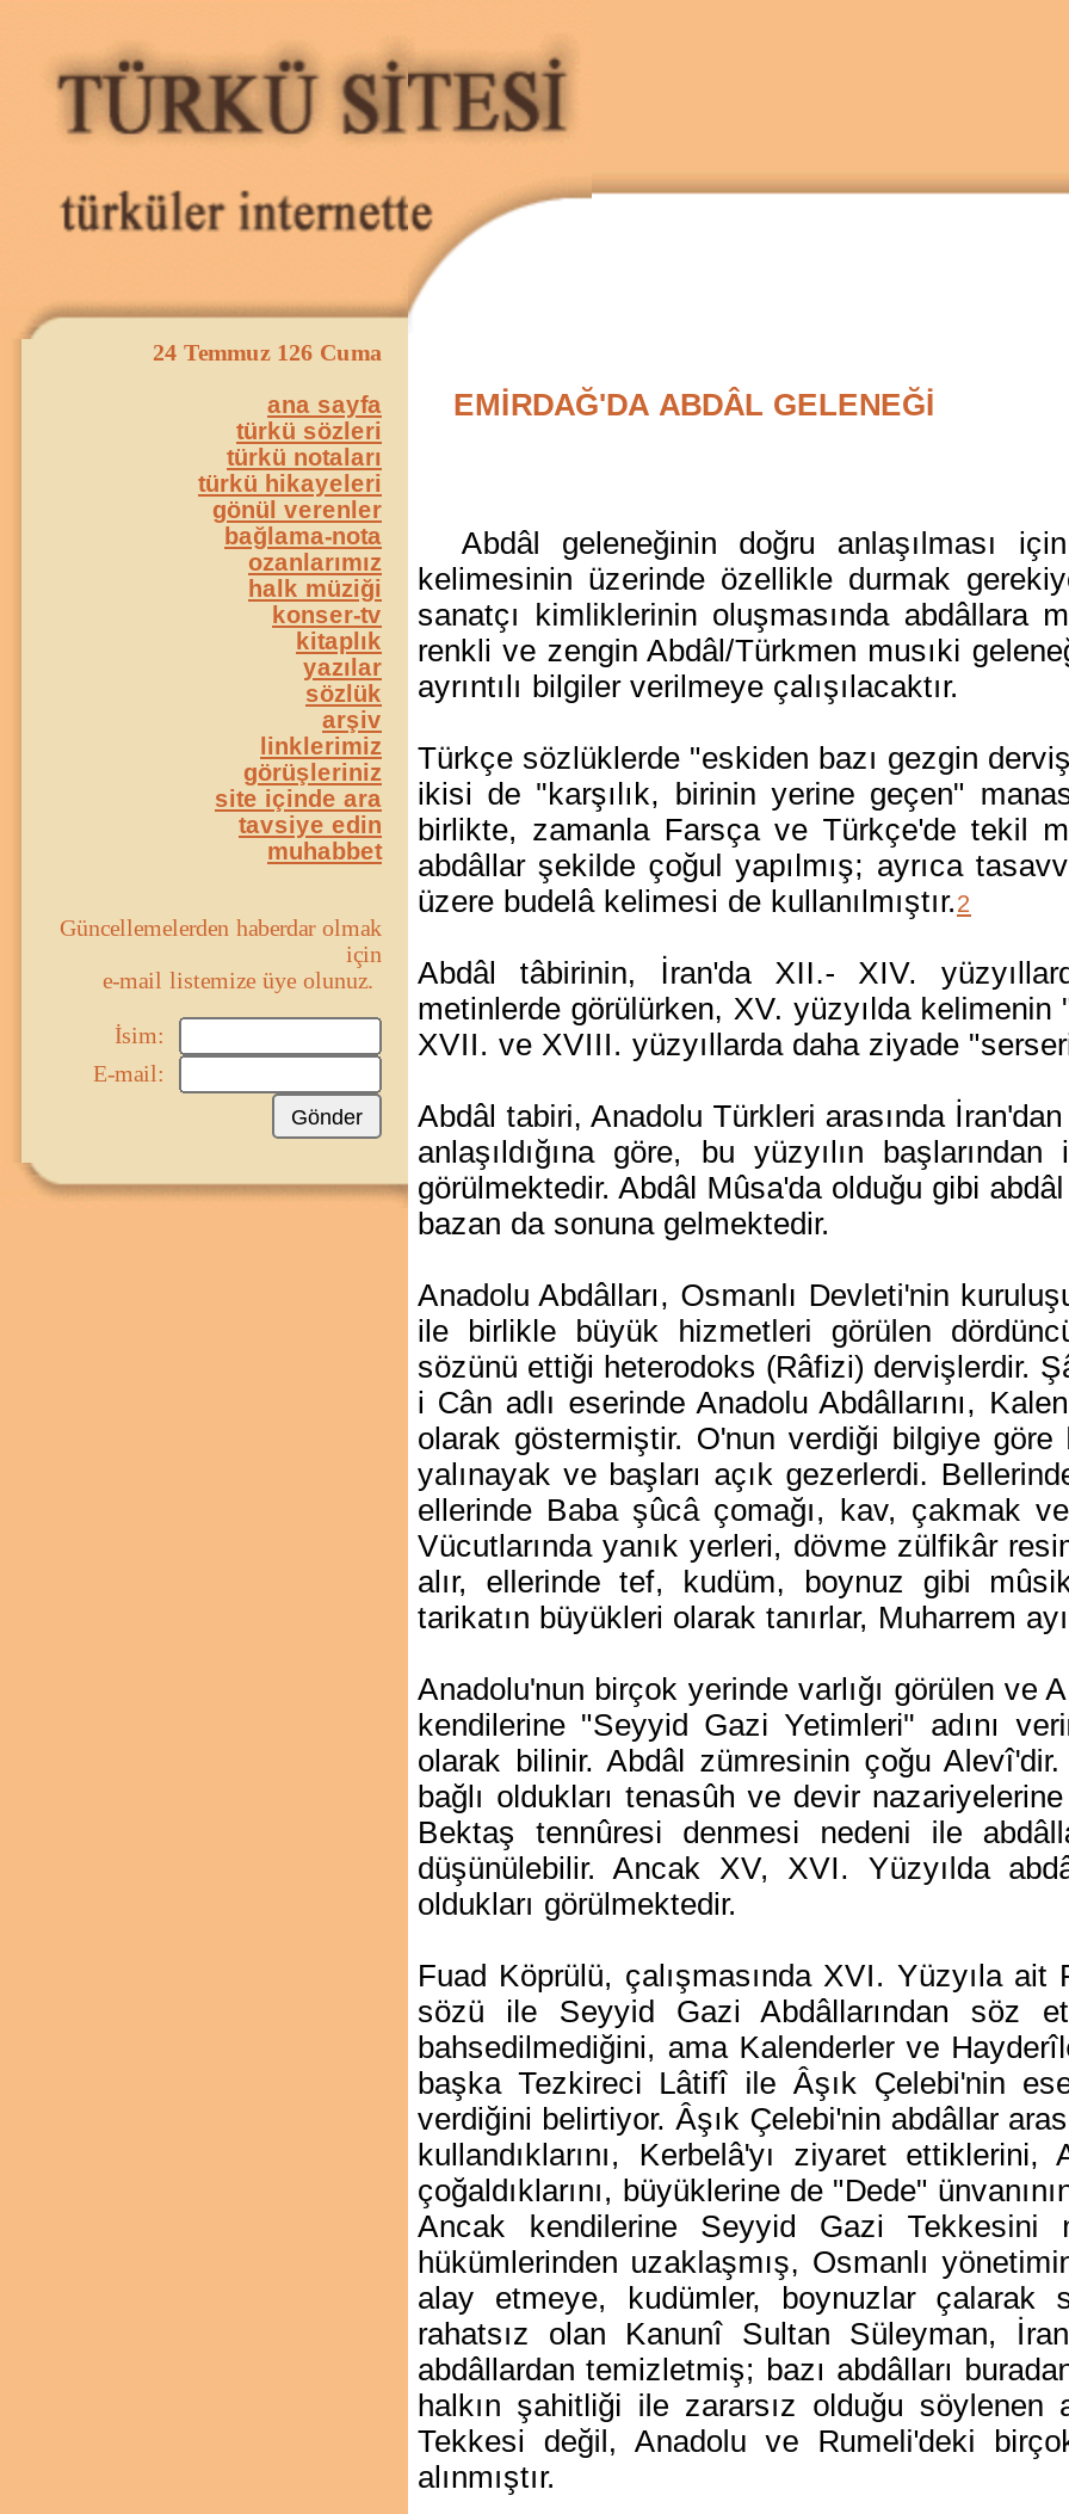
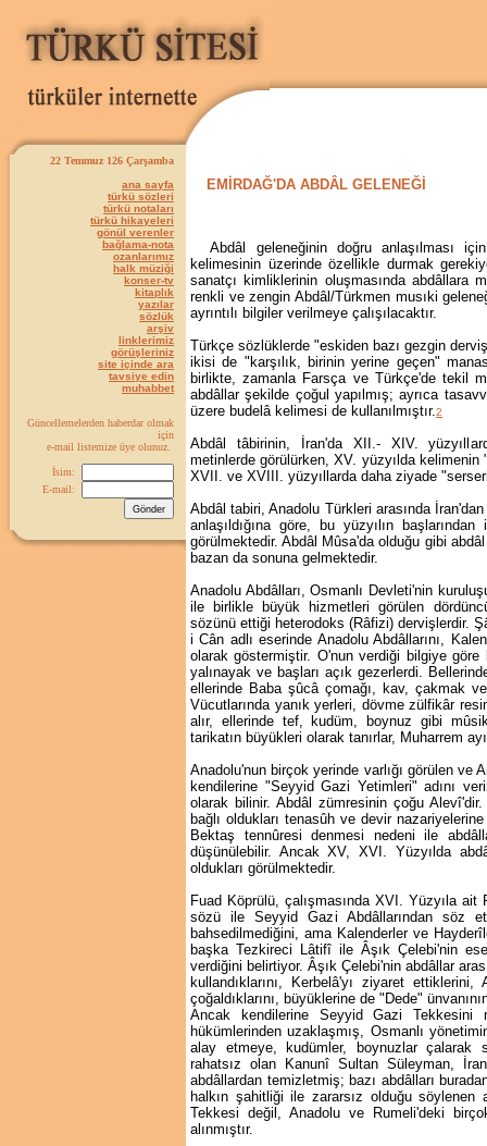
[153,339,382,365] 24 Temmuz 126 Cuma -> [50,155,174,167] 22 Temmuz 126 Çarşamba

